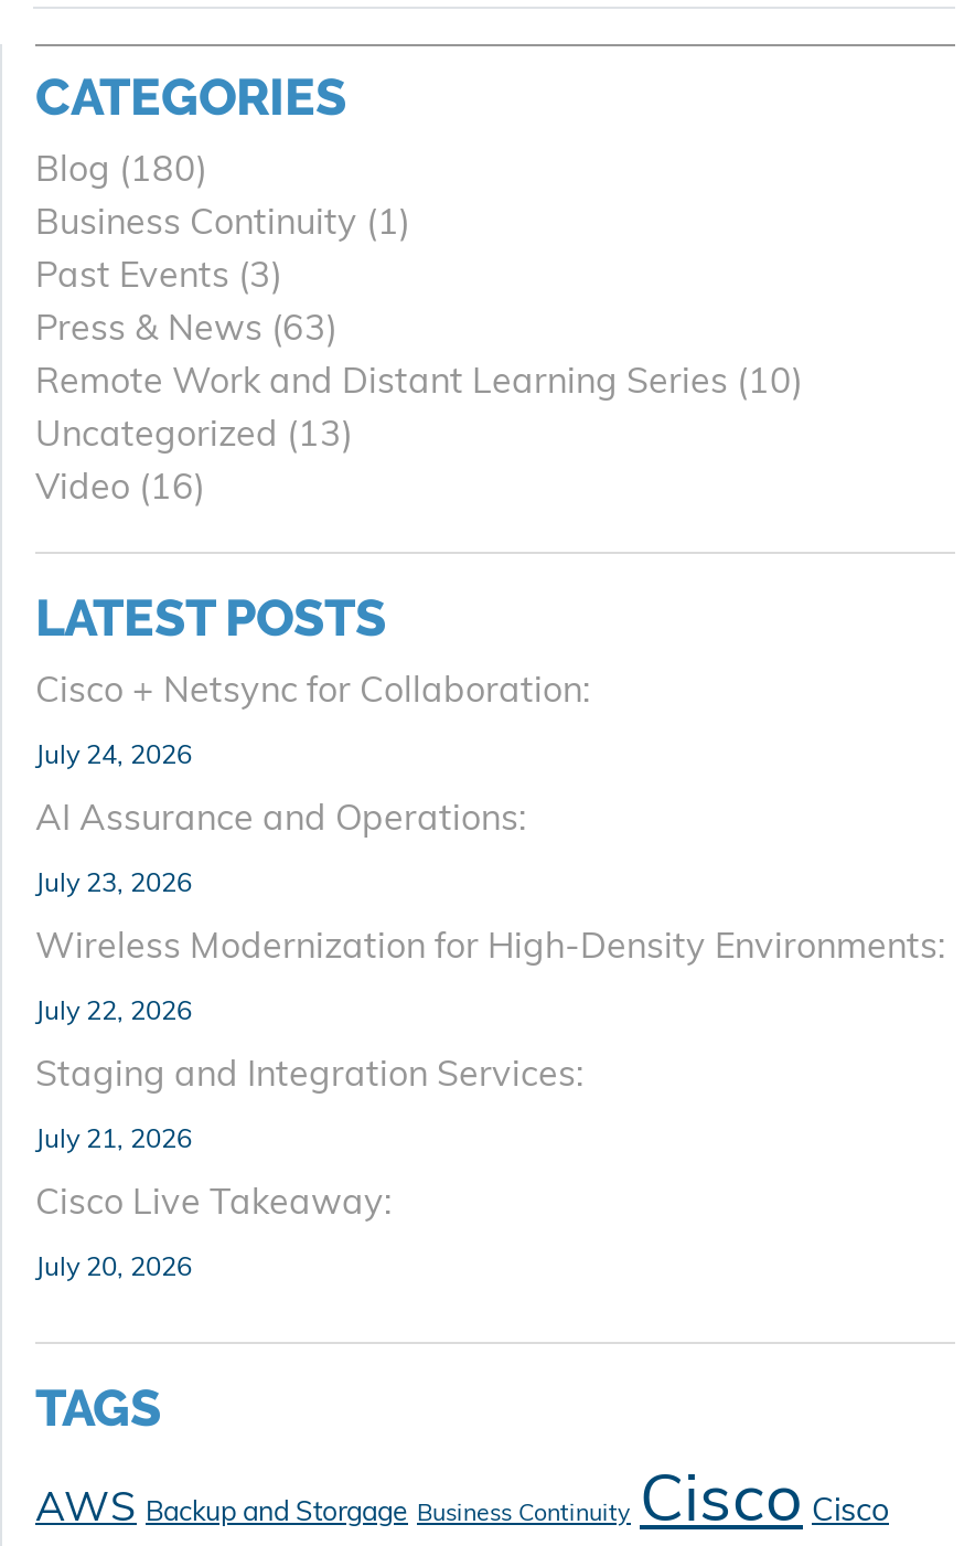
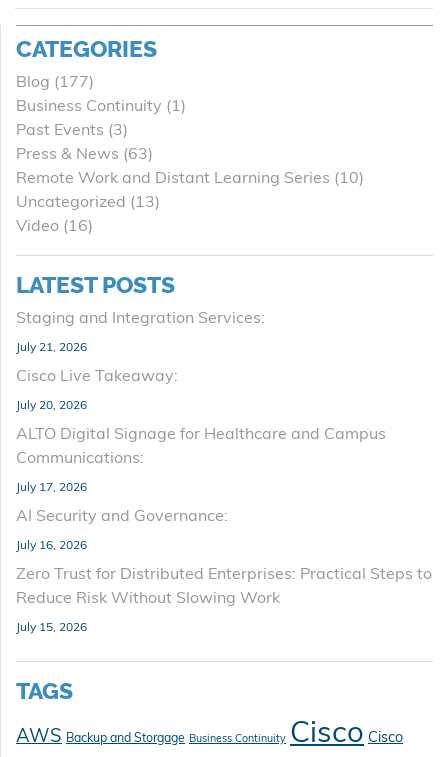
[35,155,207,190] Blog (180) -> [16,75,94,91] Blog (177)
[35,676,946,1027] Cisco + Netsync for Collaboration: | July 24, 2026 | AI Assurance and Operations: | July 23, 2026 | Wireless Modernization for High-Density Environments: | July 22, 2026 -> none
moved [35,1060,585,1283] -> [16,311,265,412]: Staging and Integration Services: | July 21, 2026 | Cisco Live Takeaway: | July 20, 2026
none -> [16,427,432,634] ALTO Digital Signage for Healthcare and Campus | Communications: | July 17, 2026 | AI Security and Governance: | July 16, 2026 | Zero Trust for Distributed Enterprises: Practical Steps to | Reduce Risk Without Slowing Work | July 15, 2026

